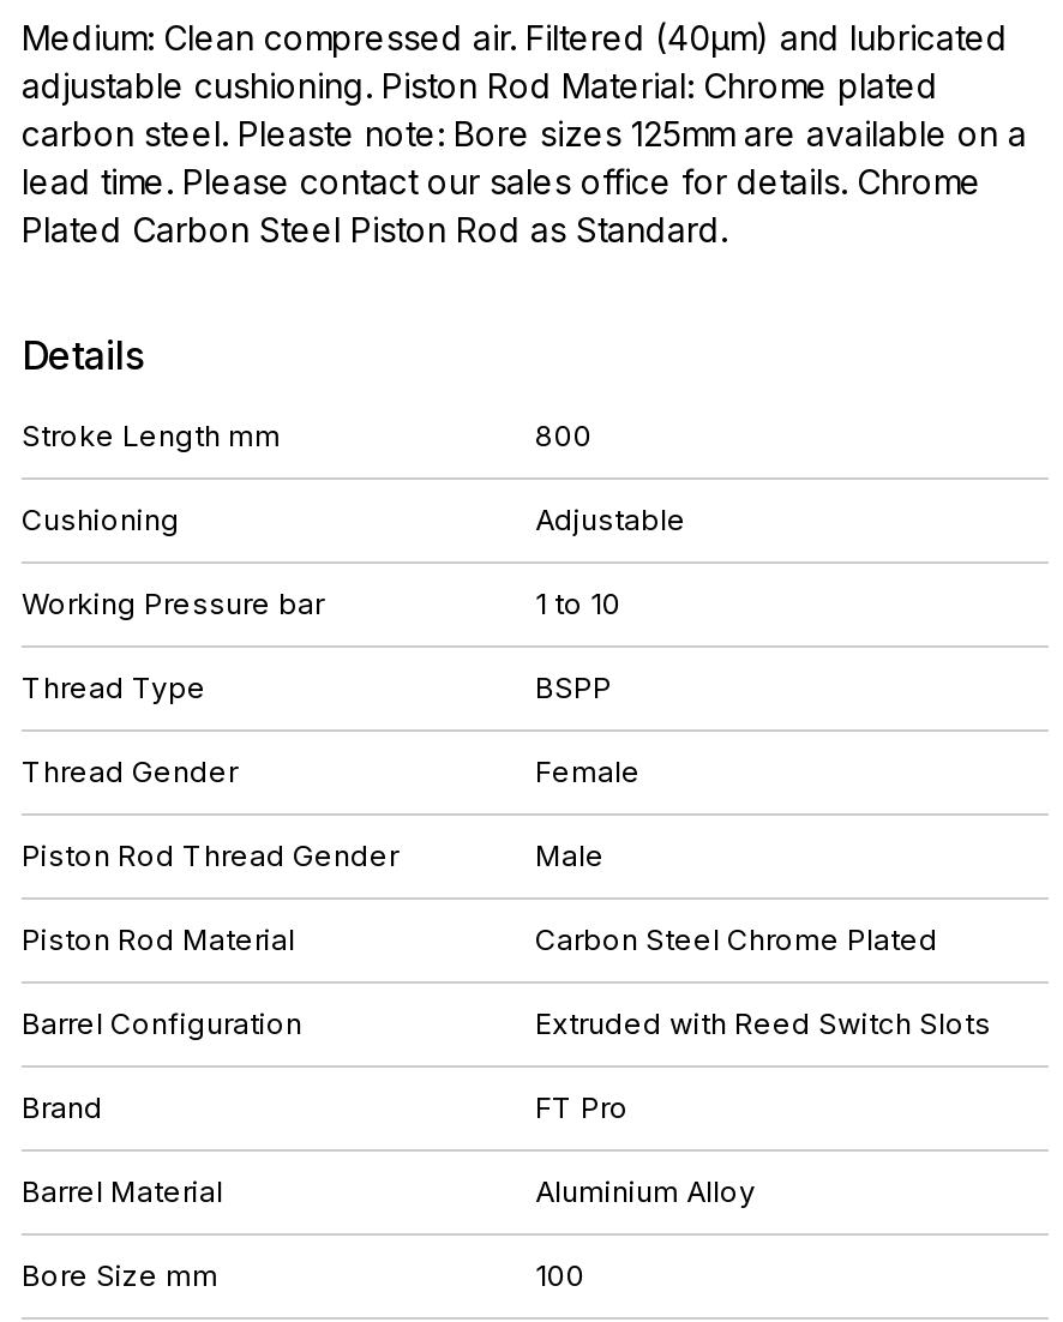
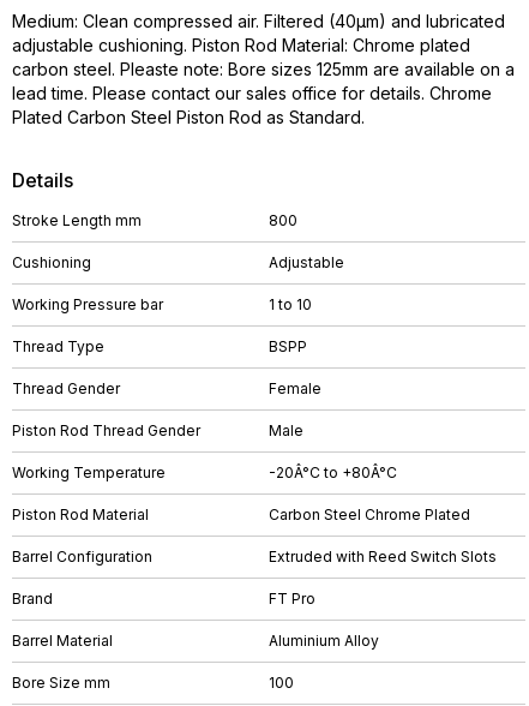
none -> [12,463,397,481] Working Temperature | -20Â°C to +80Â°C

